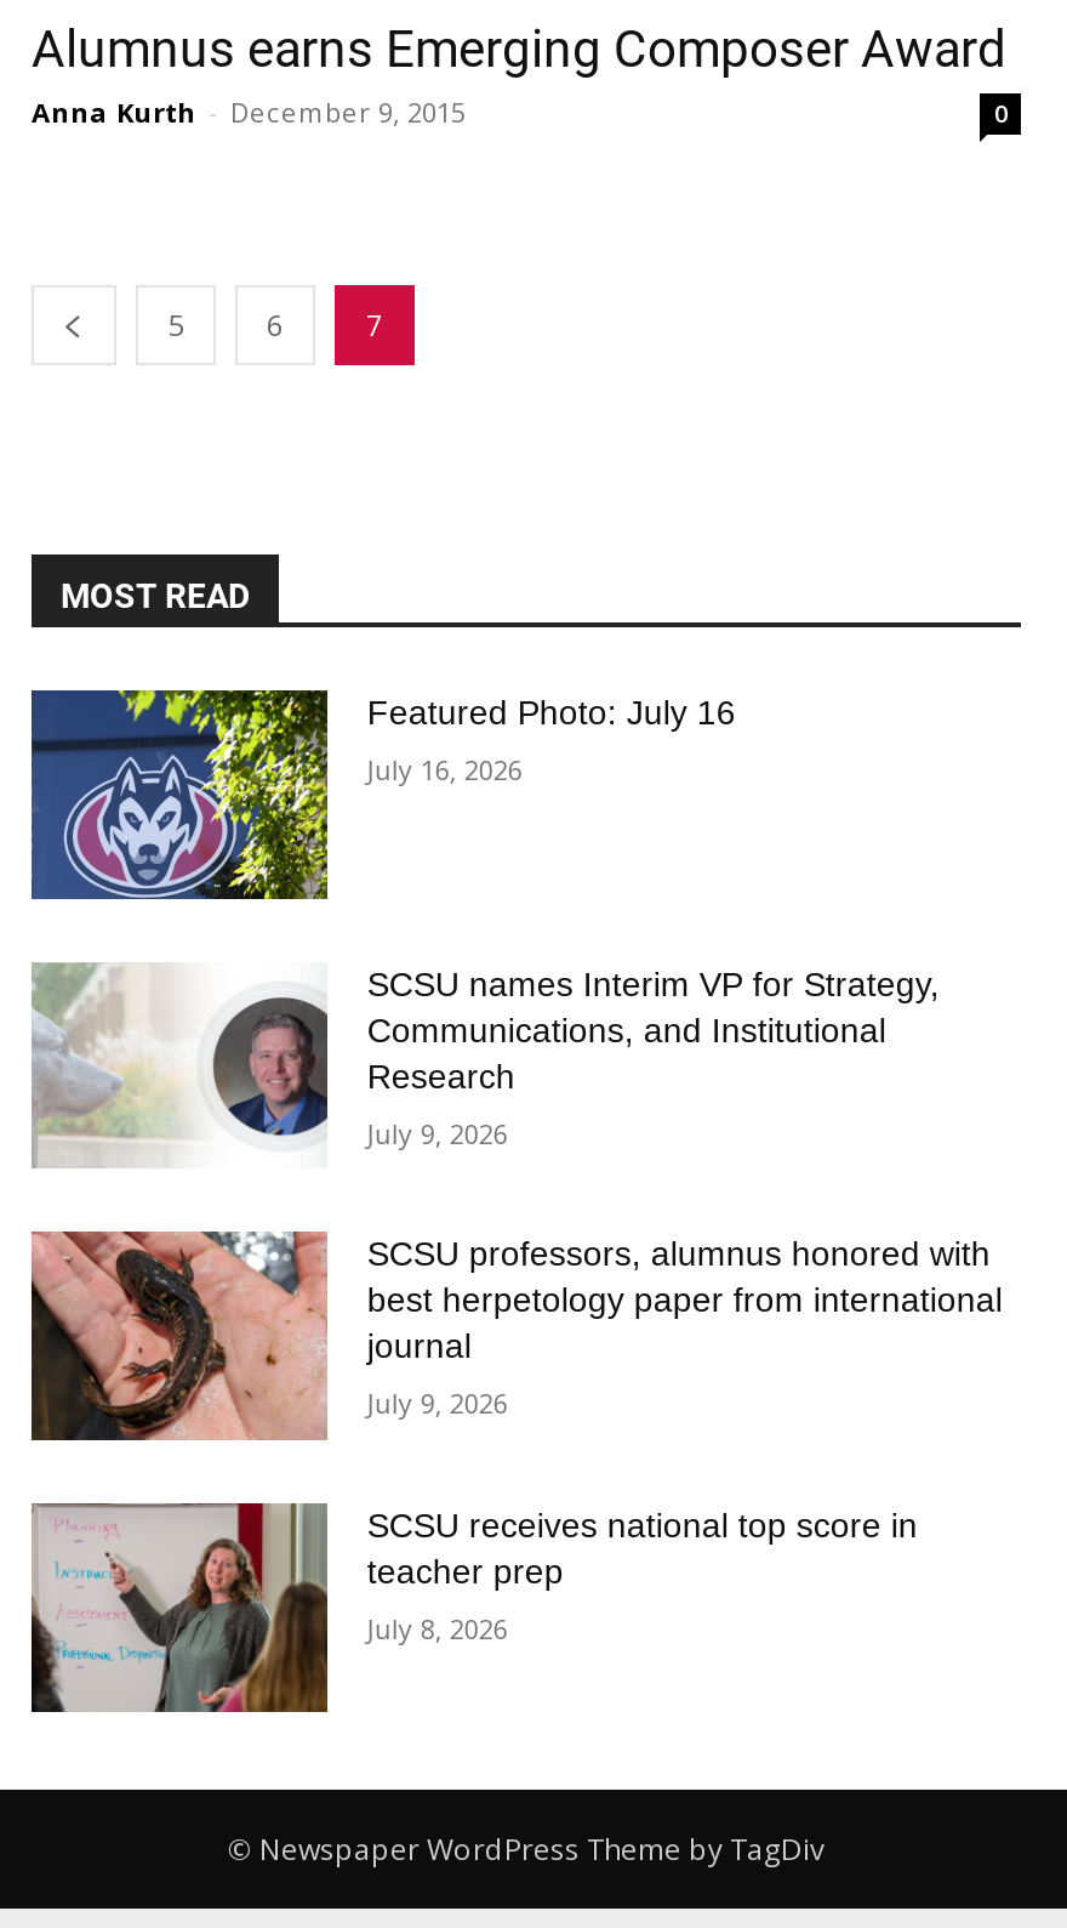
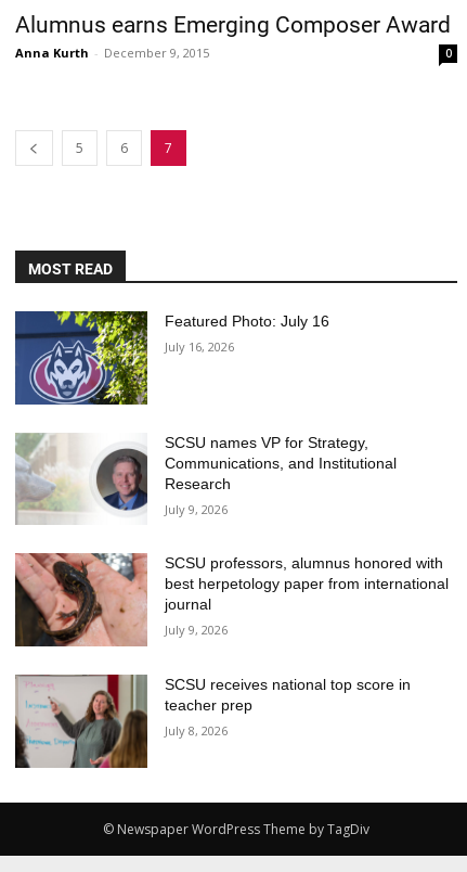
[367,964,939,1003] SCSU names Interim VP for Strategy, -> [165,434,369,451] SCSU names VP for Strategy,

